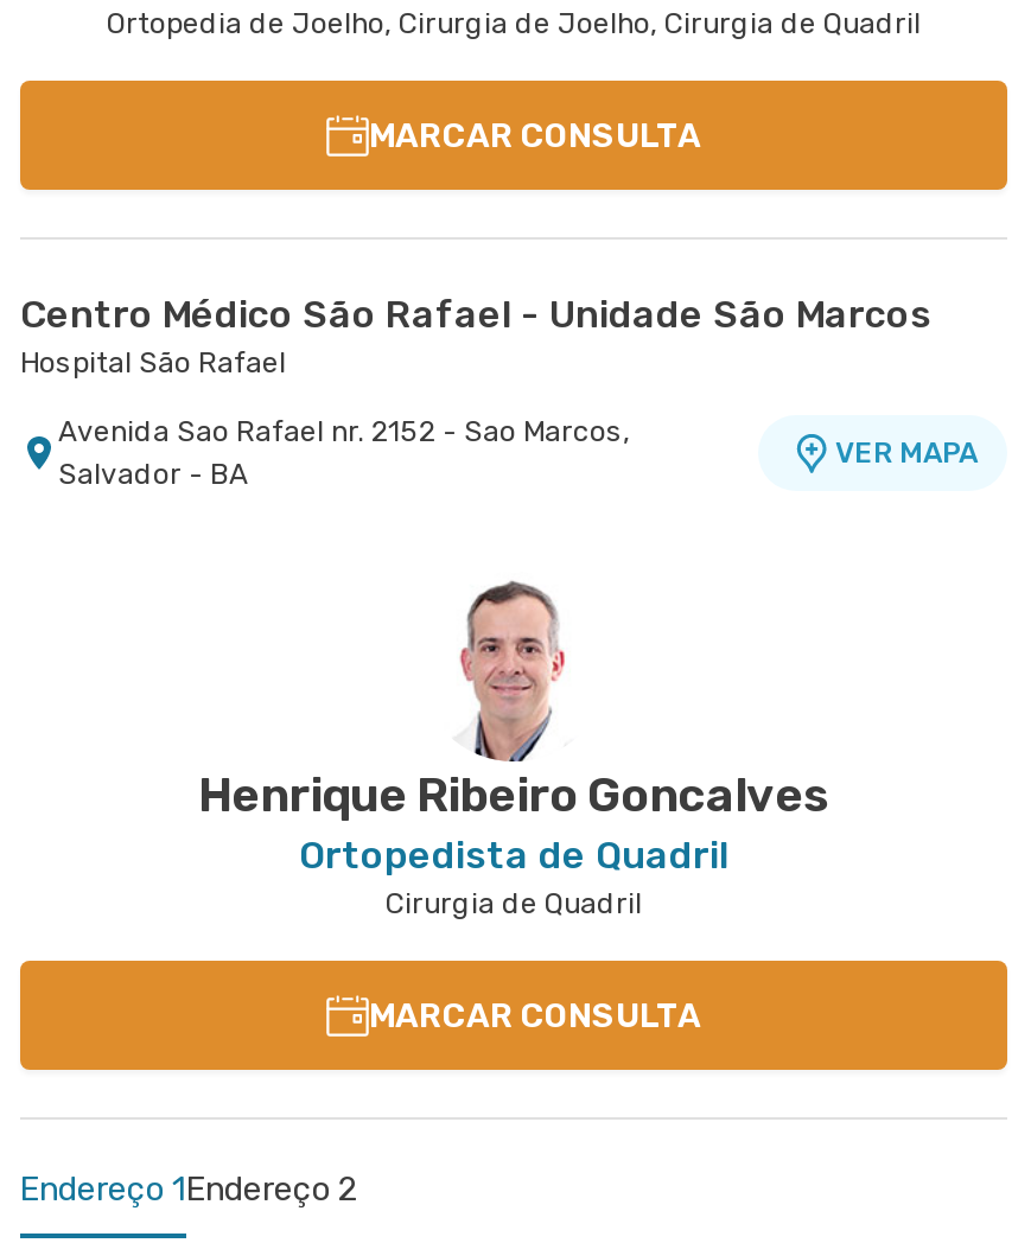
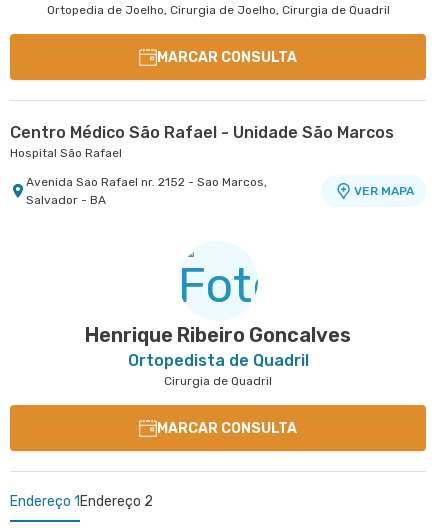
[426,579,609,761] [image] -> [180,245,259,321] [image]

